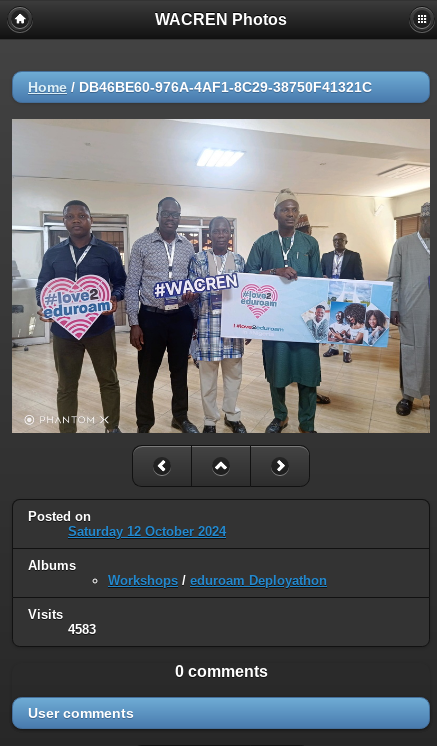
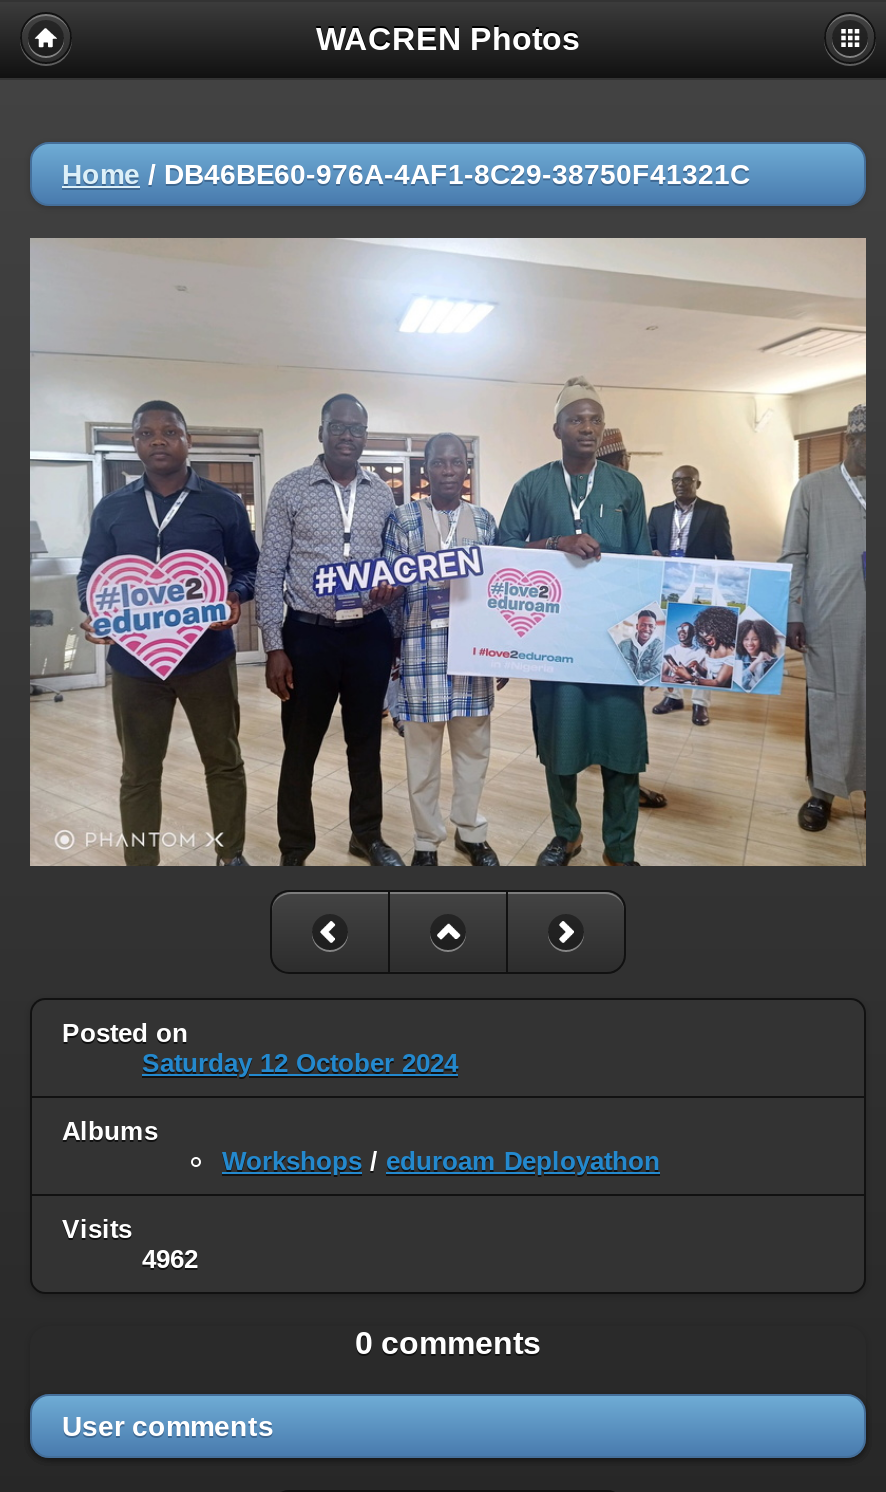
[68,622,96,637] 4583 -> [142,1244,198,1274] 4962

